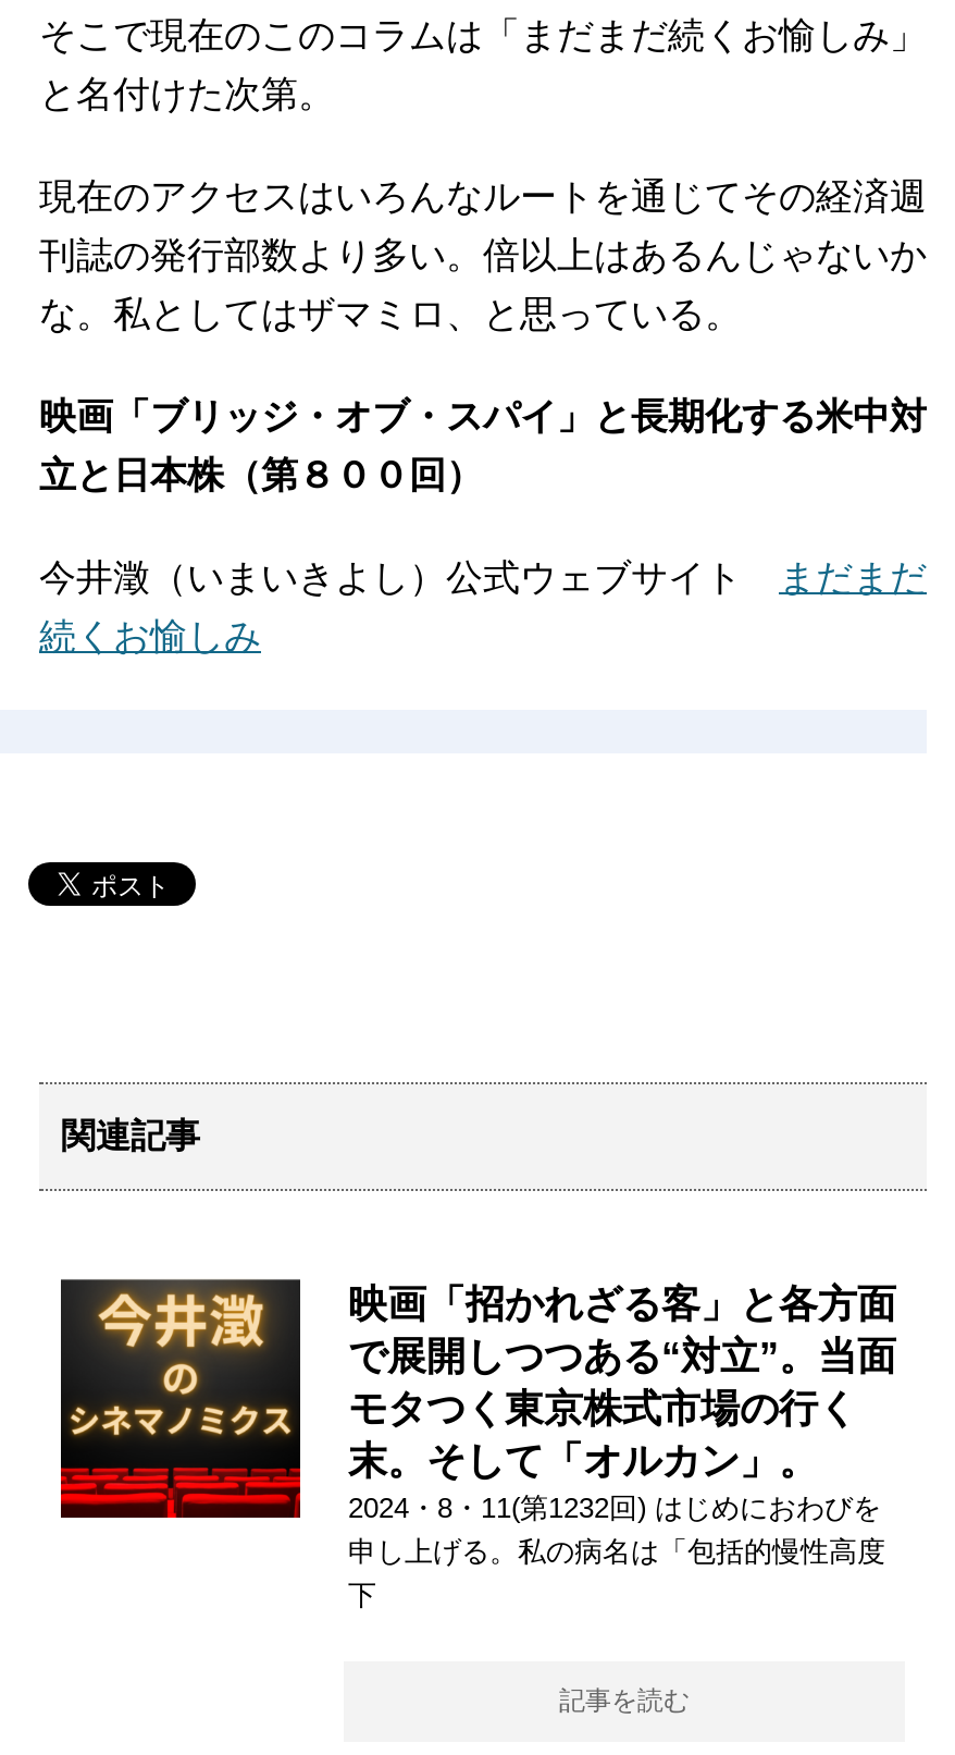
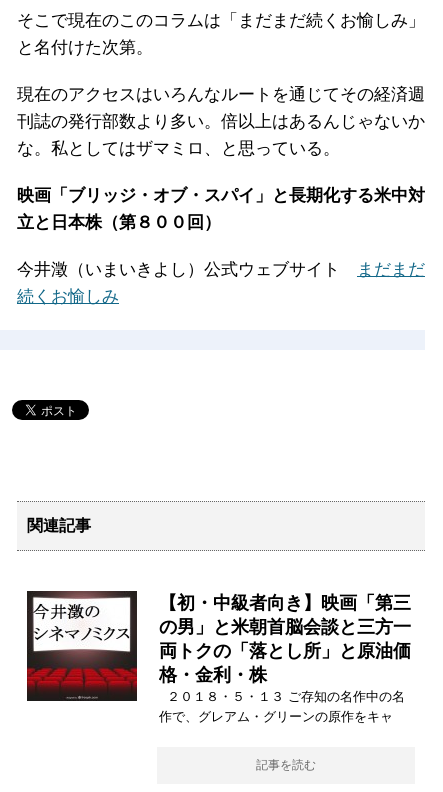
[59,1278,896,1611] [image] | 映画「招かれざる客」と各方面 | で展開しつつある“対立”。当面 | モタつく東京株式市場の行く | 末。そして「オルカン」。 | 2024・8・11(第1232回) はじめにおわびを | 申し上げる。私の病名は「包括的慢性高度 | 下 -> [26,590,411,724] [image] | 【初・中級者向き】映画「第三 | の男」と米朝首脳会談と三方一 | 両トクの「落とし所」と原油価 | 格・金利・株 | ２０１８・５・１３ ご存知の名作中の名 | 作で、グレアム・グリーンの原作をキャ

